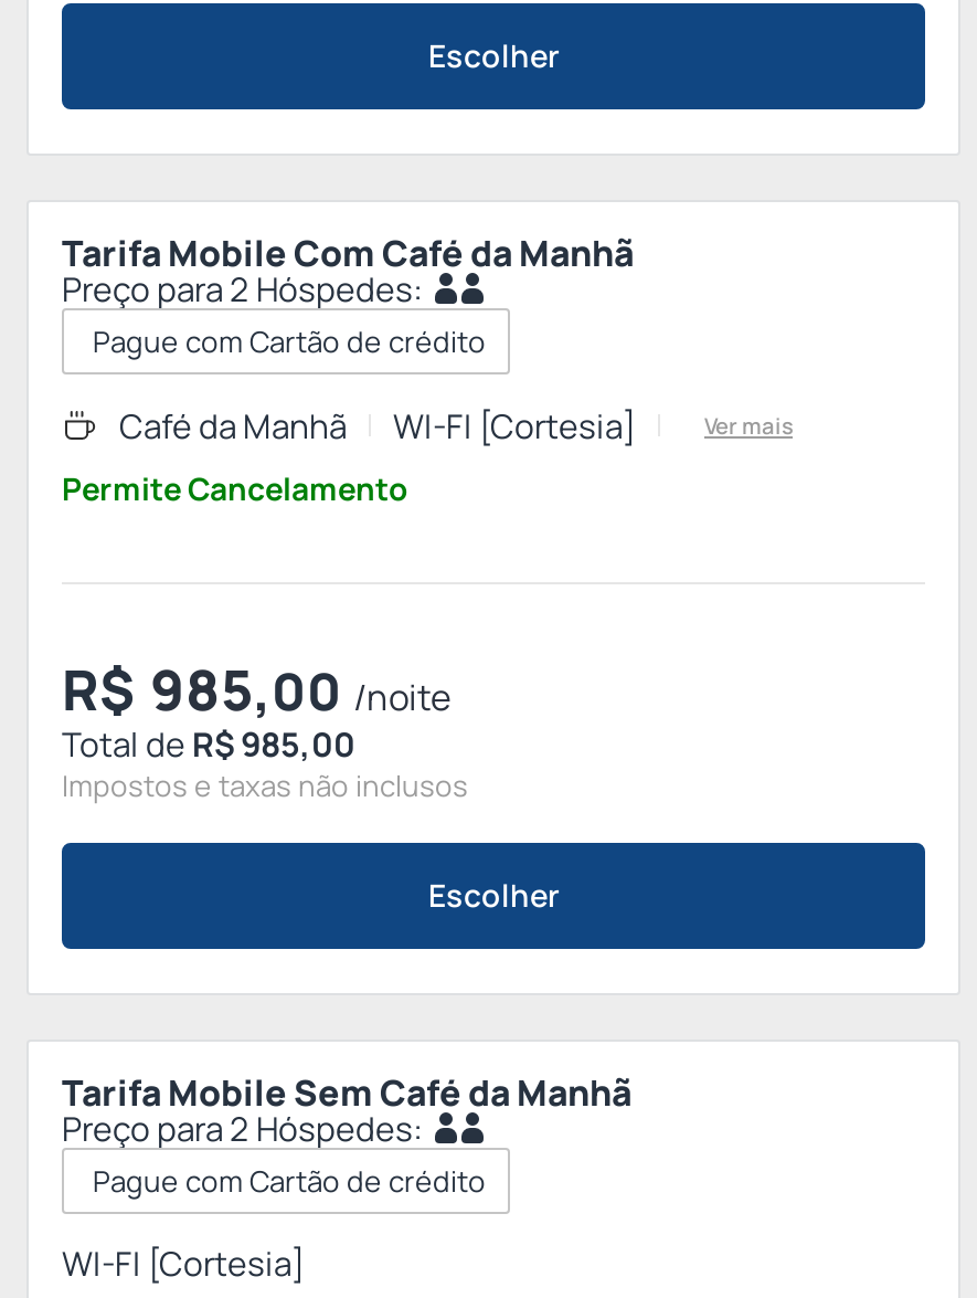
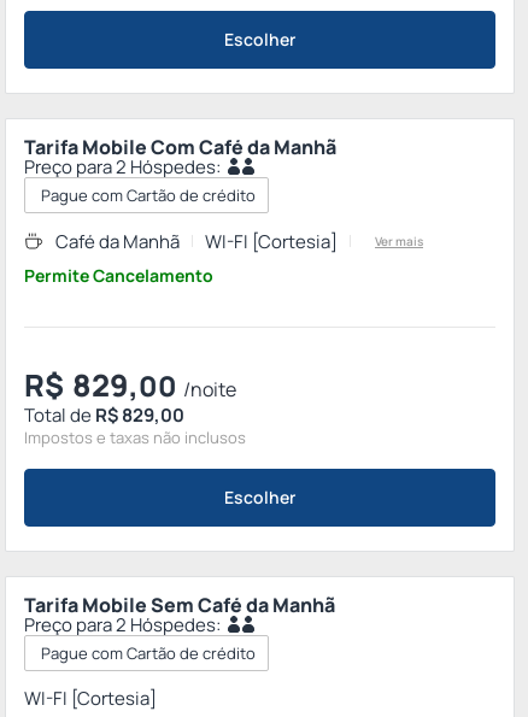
[62,651,450,728] R$ 985,00 /noite -> [24,364,236,406] R$ 829,00 /noite
[62,721,355,768] Total de R$ 985,00 -> [24,402,184,428] Total de R$ 829,00

